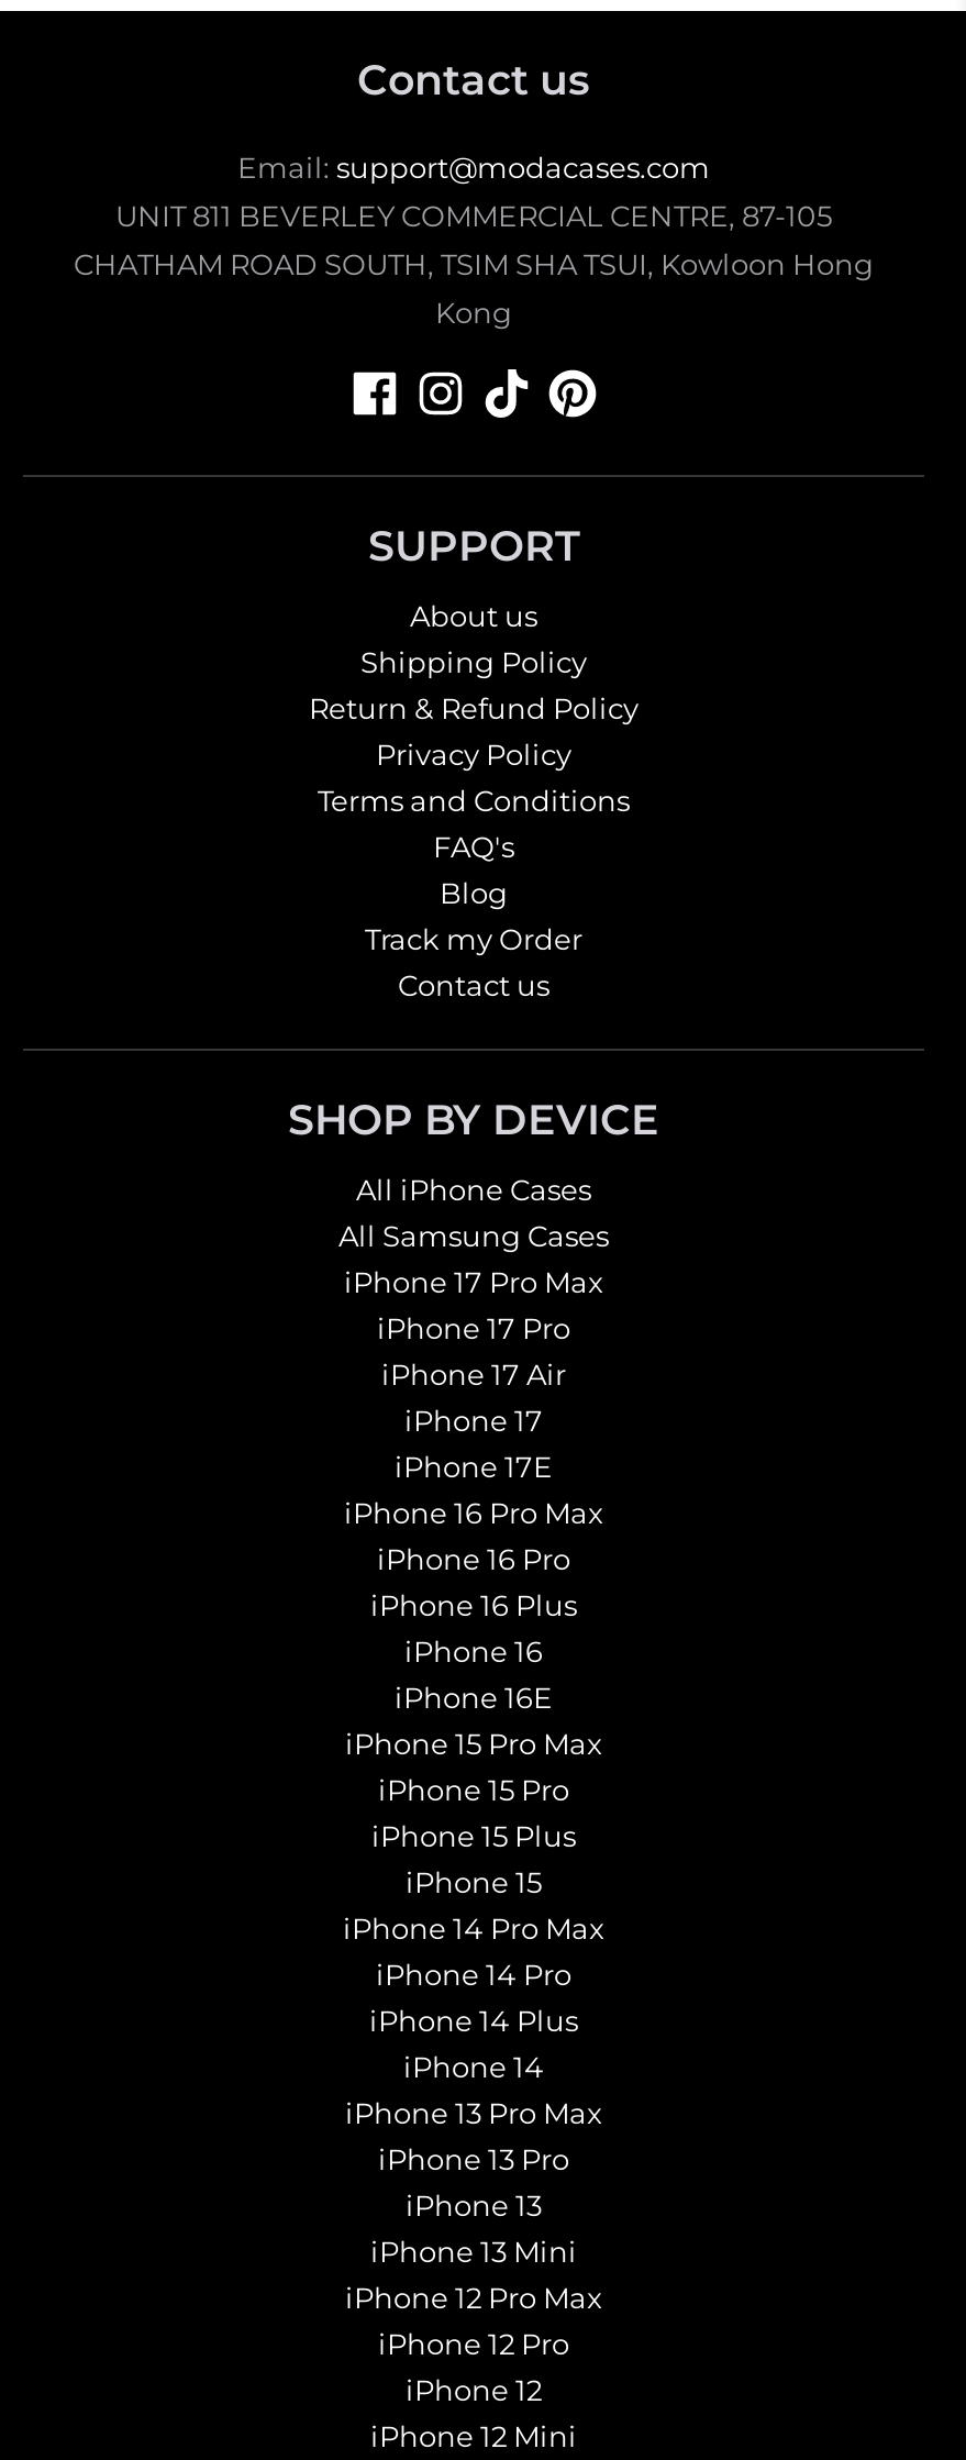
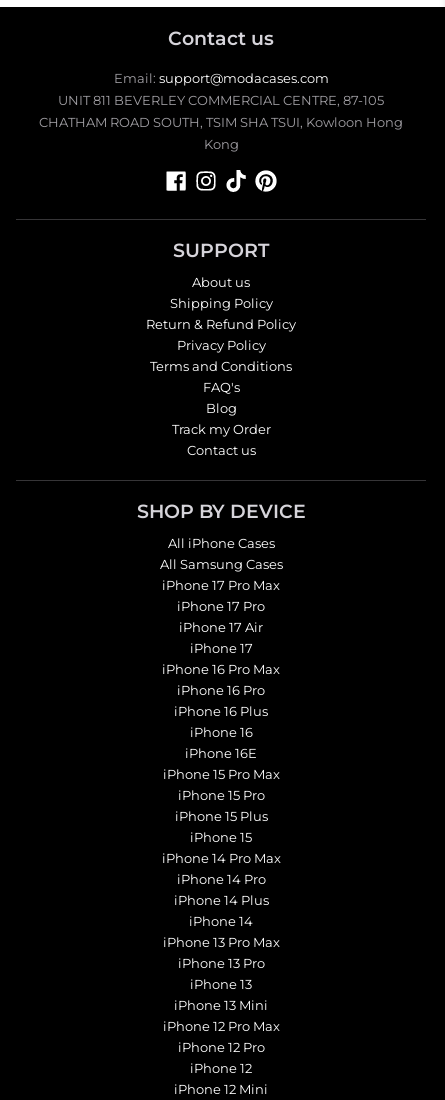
[395,1448,553,1483] iPhone 17E -> none

